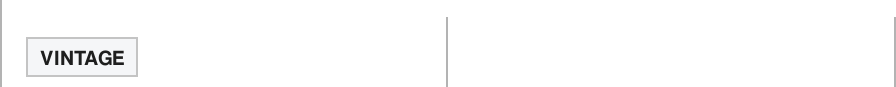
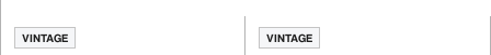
none -> [266,30,312,46] VINTAGE

